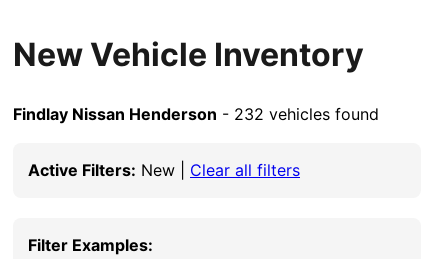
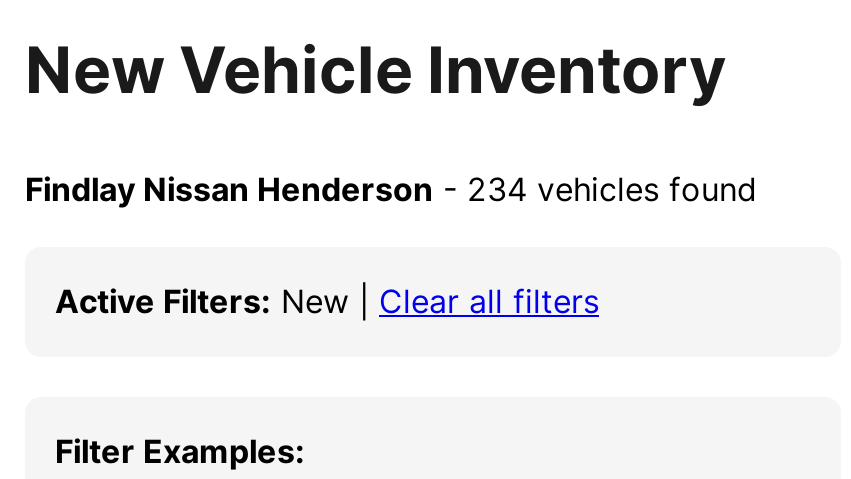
[13,104,379,124] Findlay Nissan Henderson - 232 vehicles found -> [25,169,757,209] Findlay Nissan Henderson - 234 vehicles found

